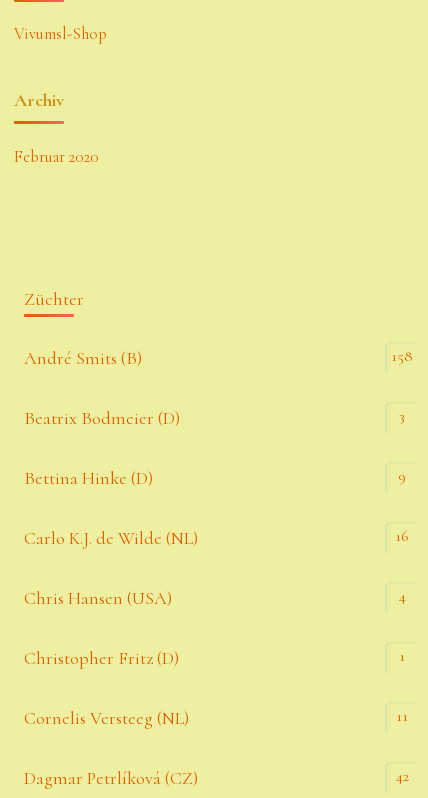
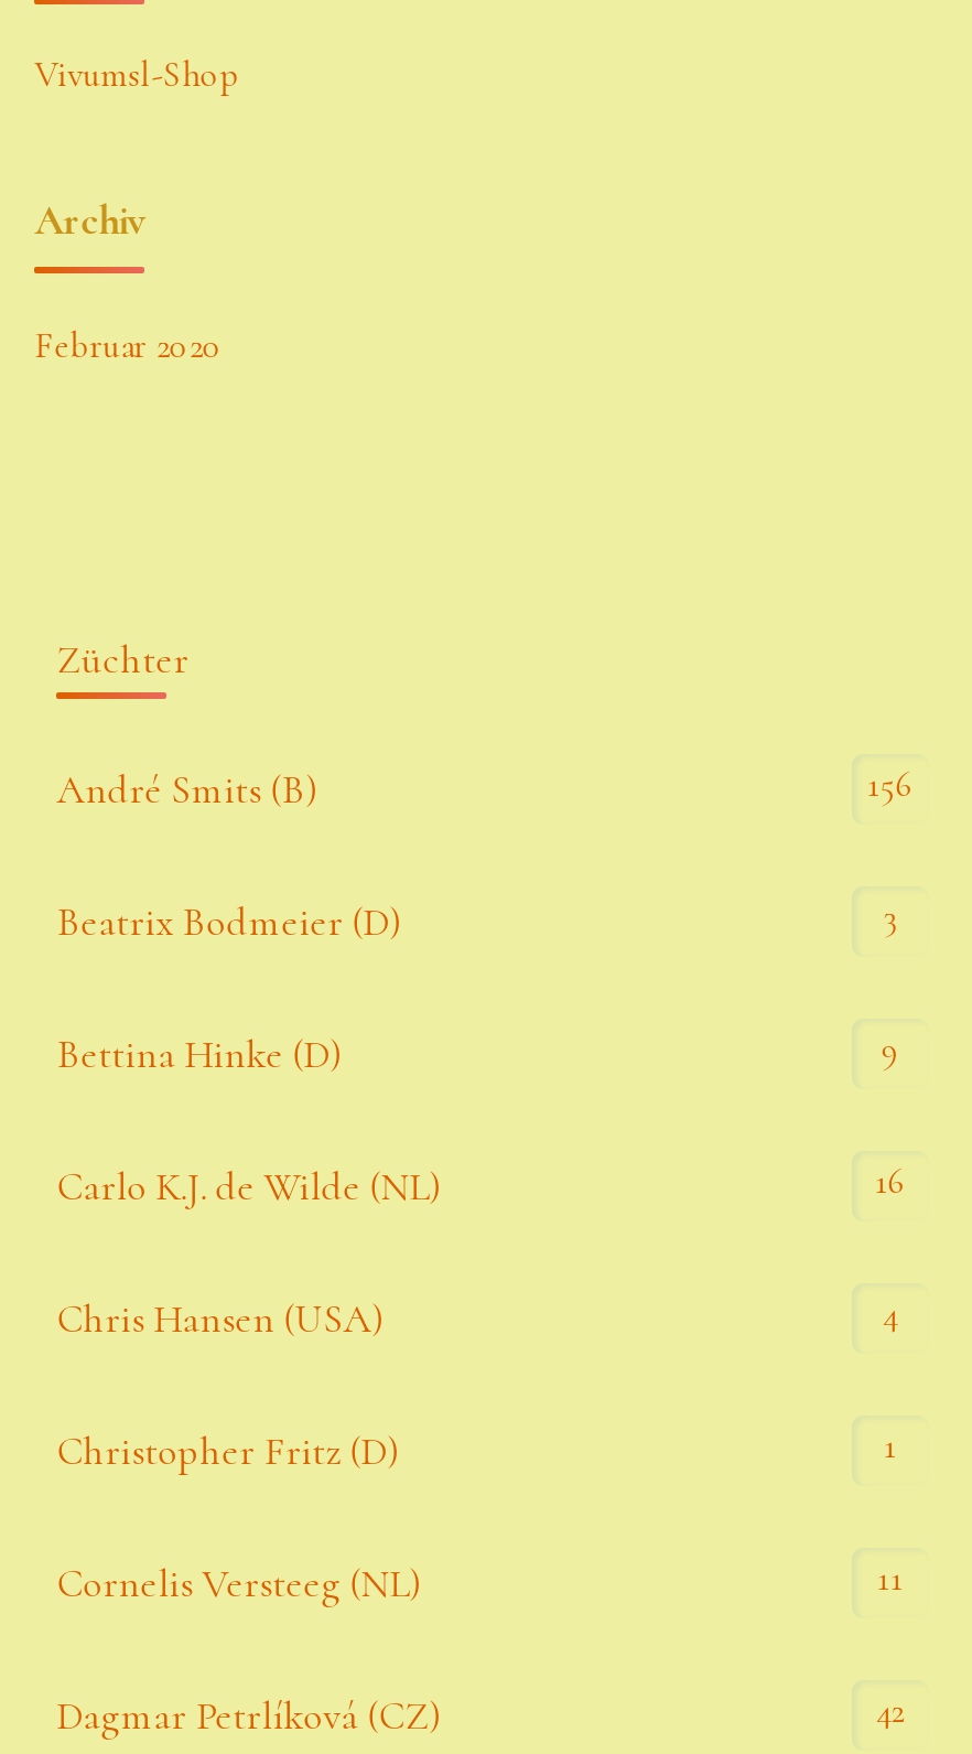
[391,346,413,366] 158 -> [867,762,913,806] 156

